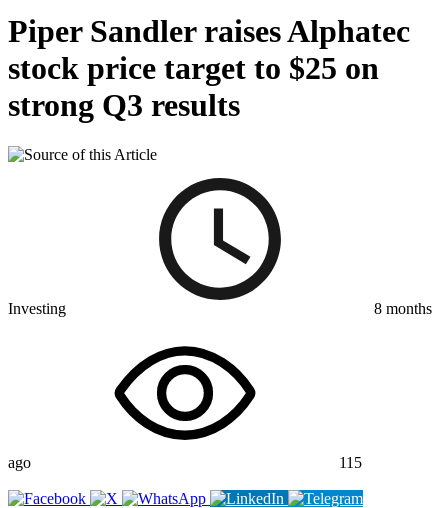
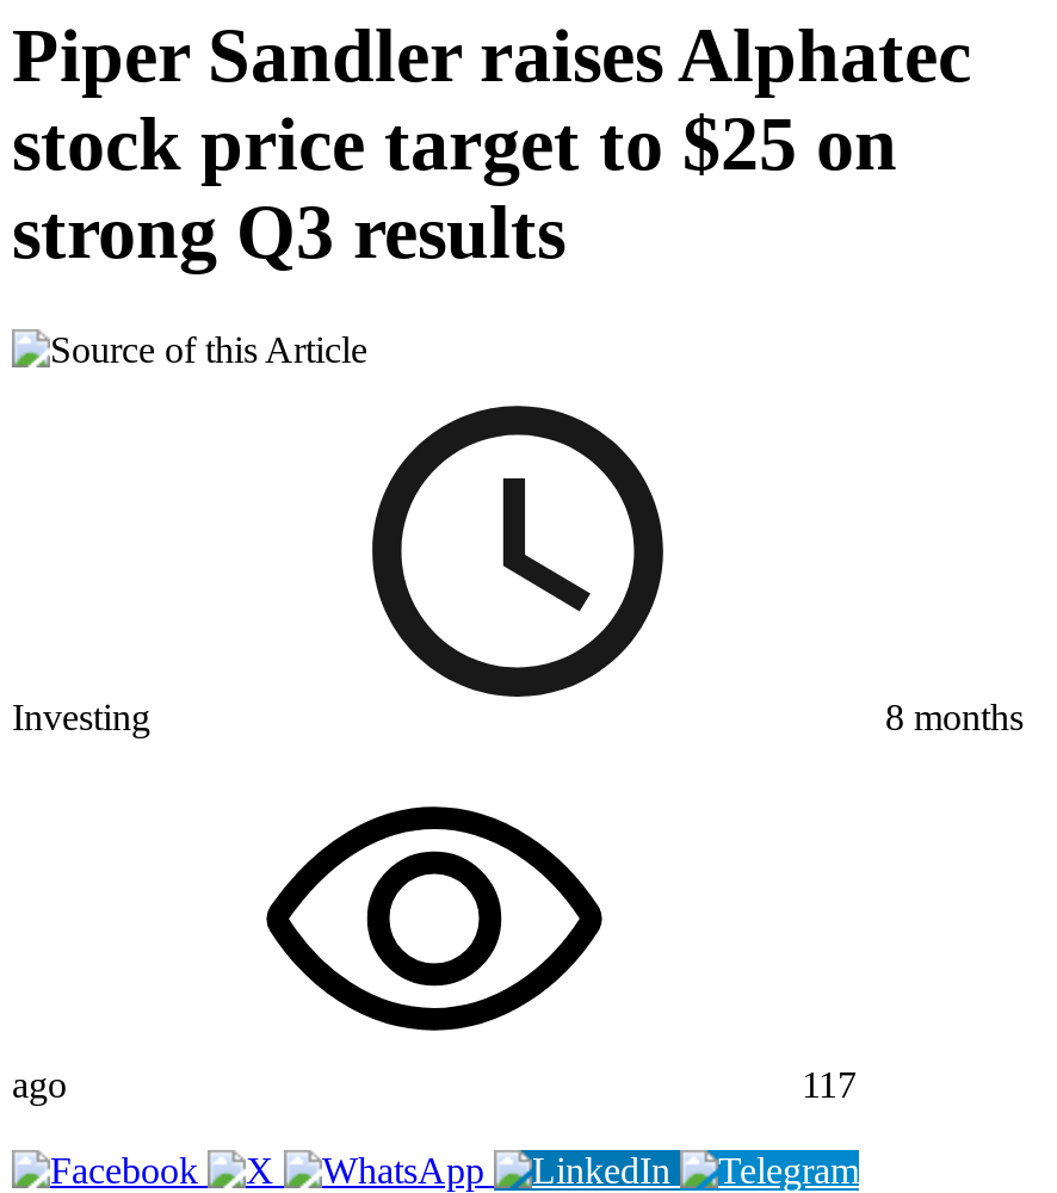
[335,454,362,471] 115 -> [792,1064,857,1104] 117

